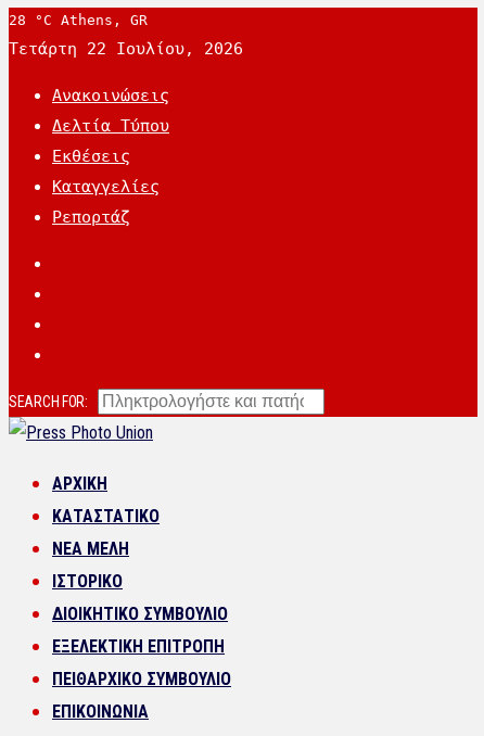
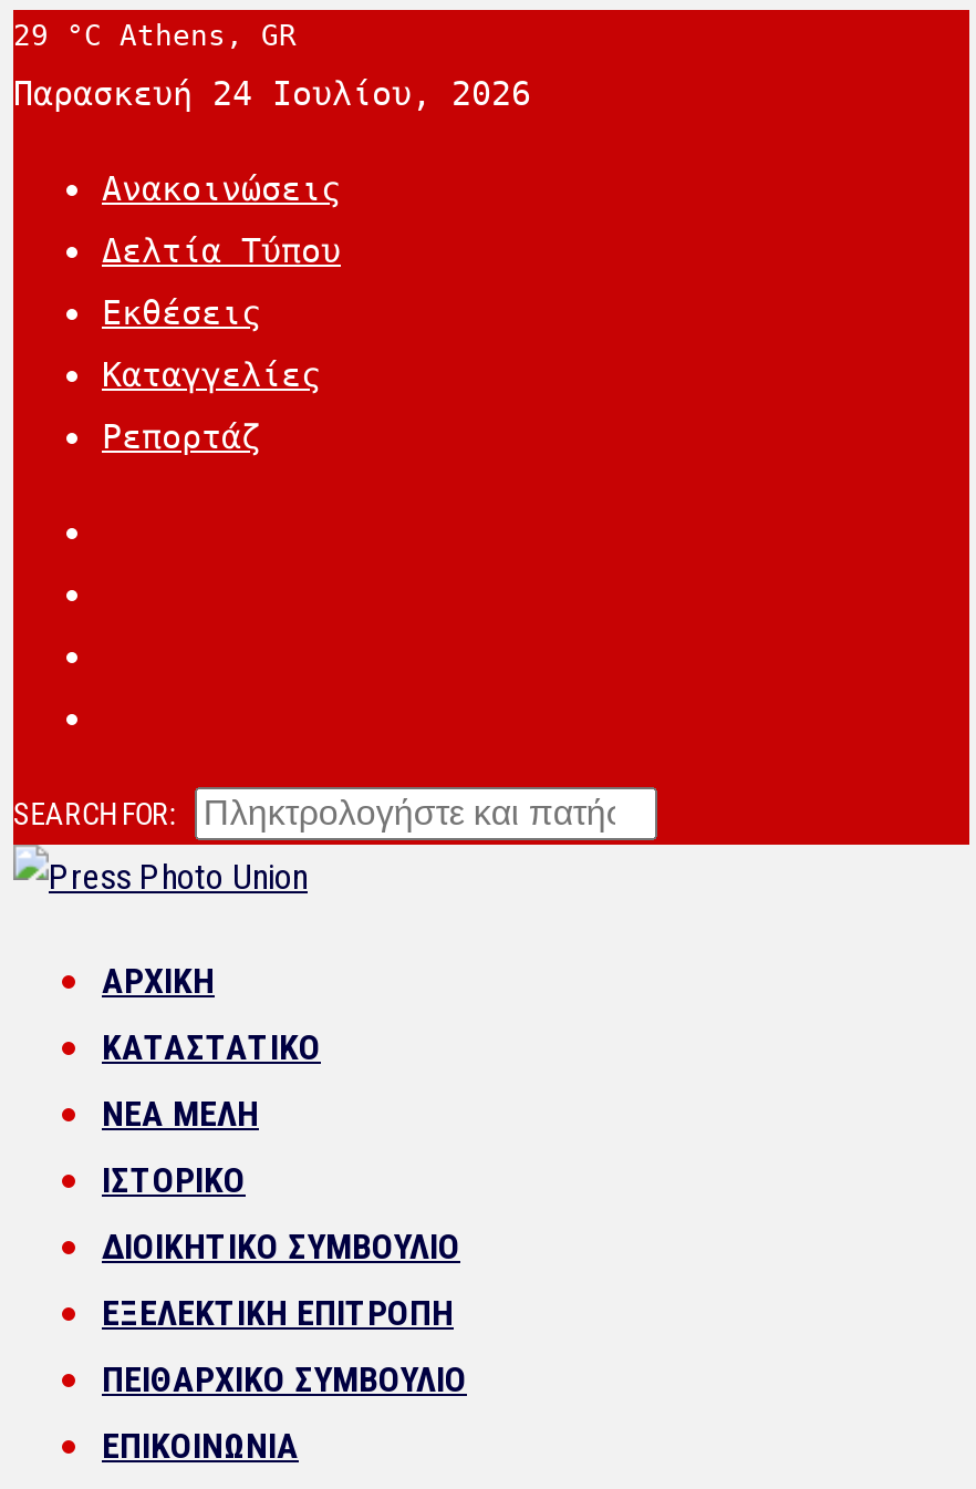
[9,12,148,28] 28 °C Athens, GR -> [13,19,297,52] 29 °C Athens, GR
[9,39,243,59] Τετάρτη 22 Ιουλίου, 2026 -> [13,74,531,114] Παρασκευή 24 Ιουλίου, 2026

